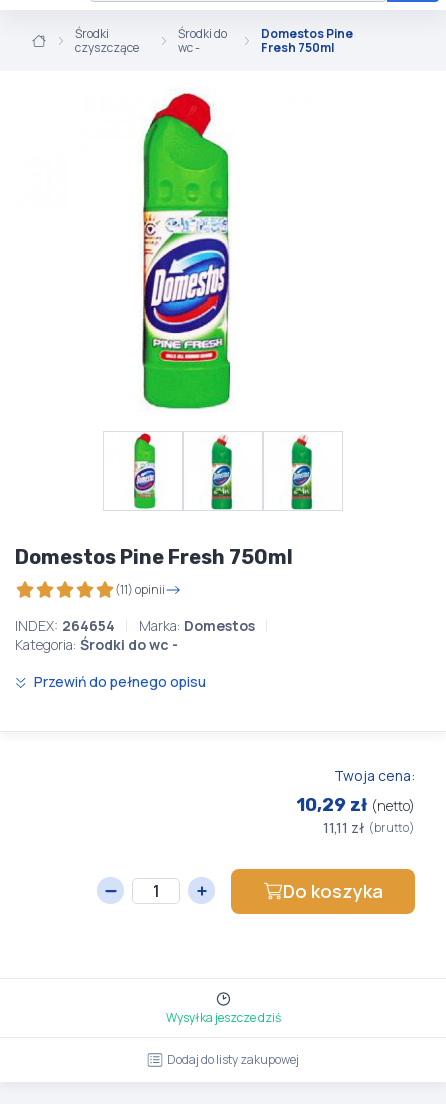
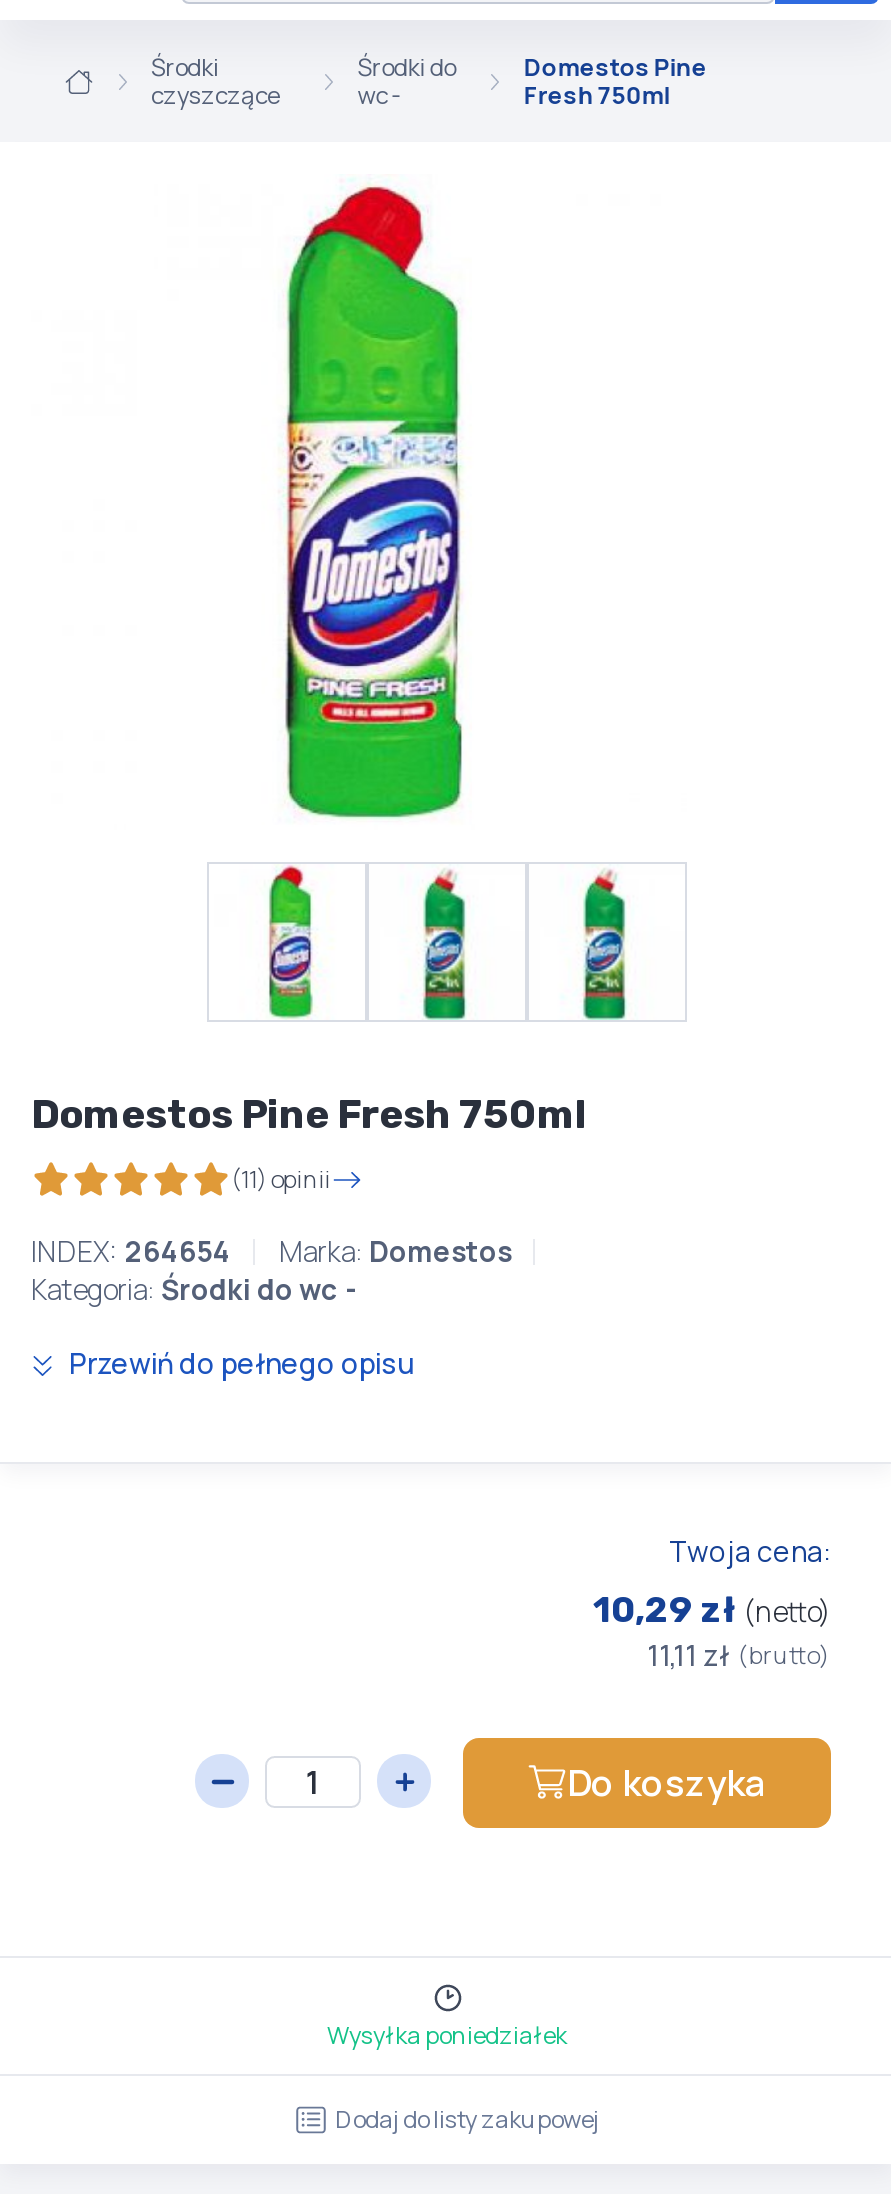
[165,1009,280,1026] Wysyłka jeszcze dziś -> [327,2018,567,2052] Wysyłka poniedziałek

